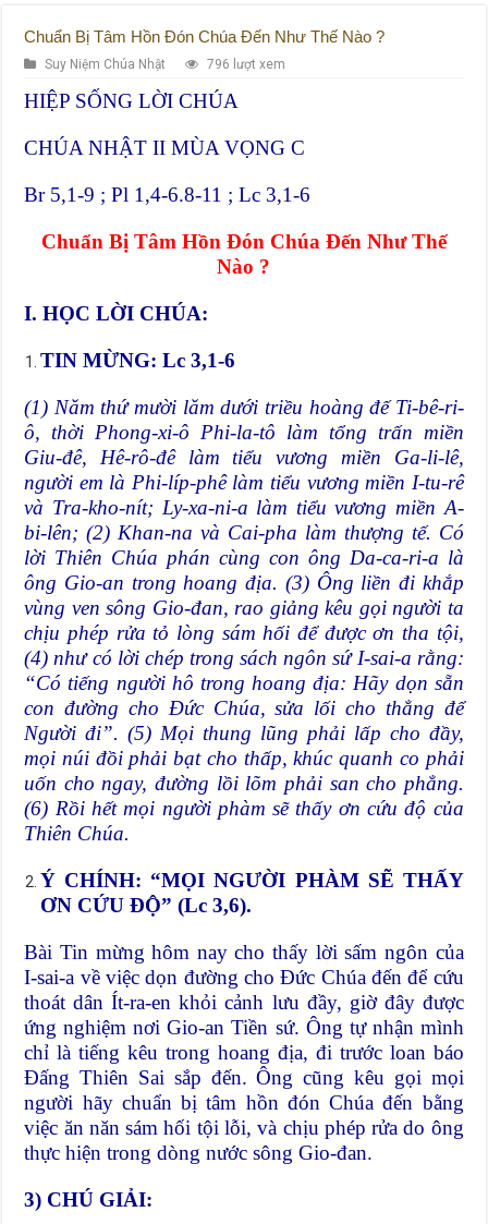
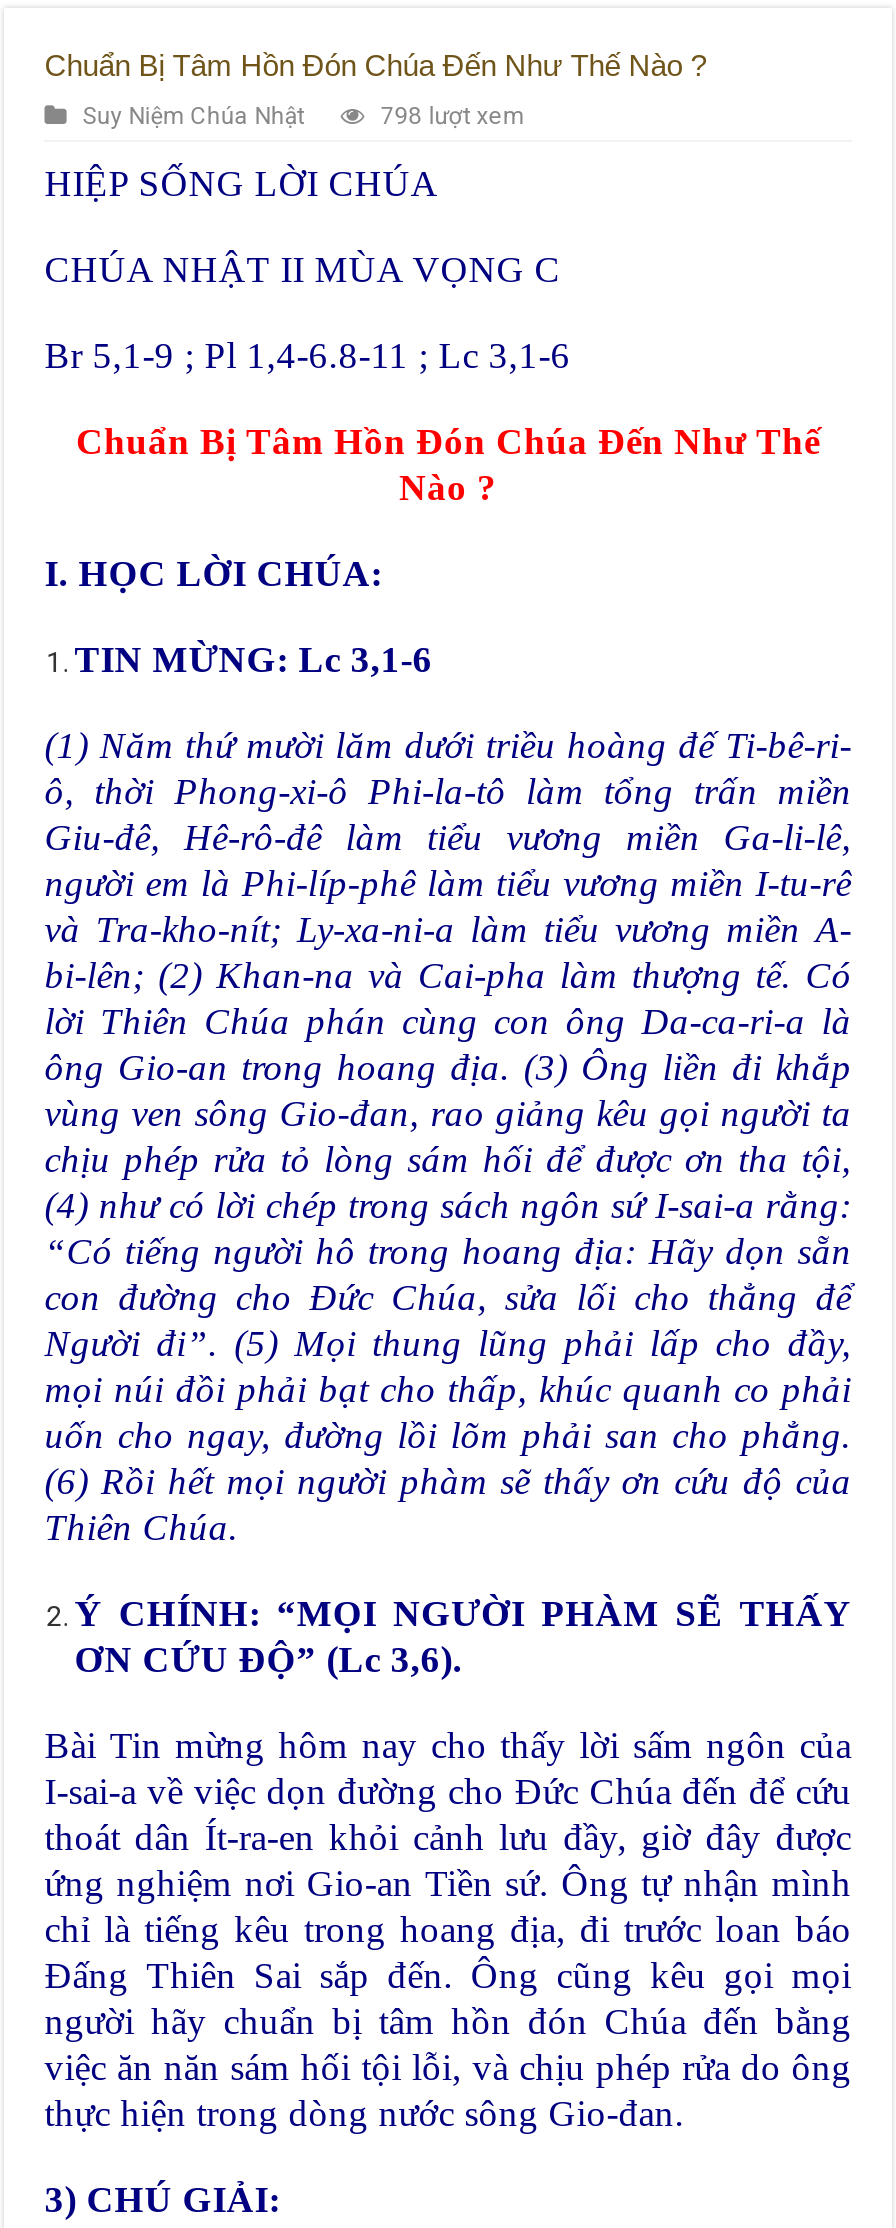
[207,56,286,71] 796 lượt xem -> [380,101,524,129] 798 lượt xem

